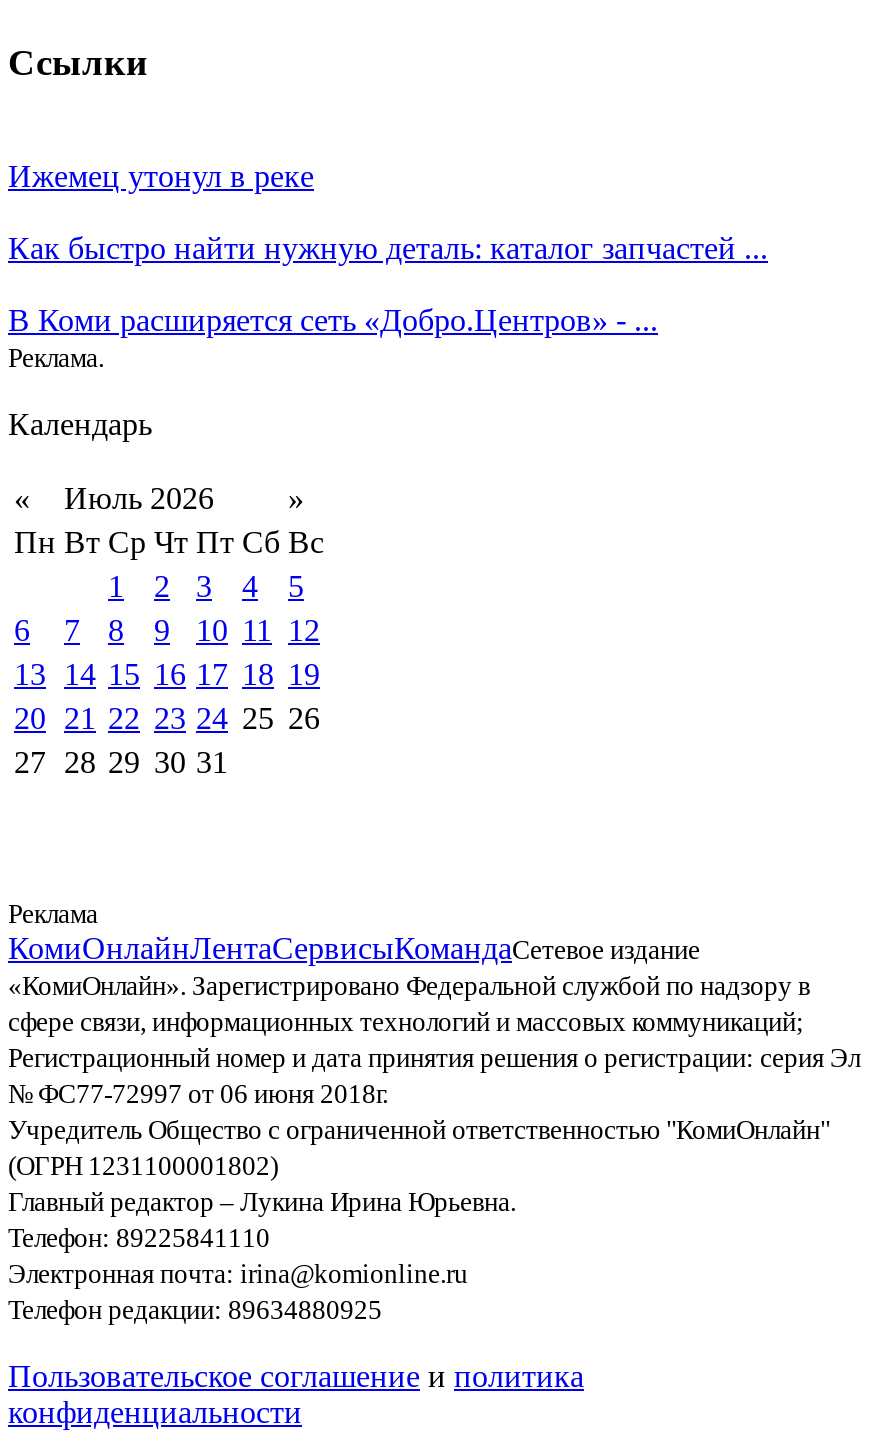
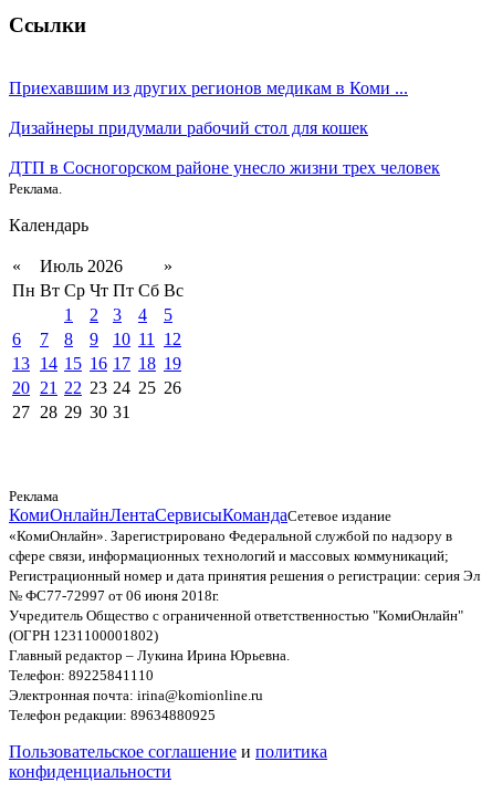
[8,158,314,192] Ижемец утонул в реке -> [9,79,408,97] Приехавшим из других регионов медикам в Коми ...
[8,230,768,264] Как быстро найти нужную деталь: каталог запчастей ... -> [9,118,368,137] Дизайнеры придумали рабочий стол для кошек
[8,302,658,336] В Коми расширяется сеть «Добро.Центров» - ... -> [9,158,440,177] ДТП в Сосногорском районе унесло жизни трех человек

